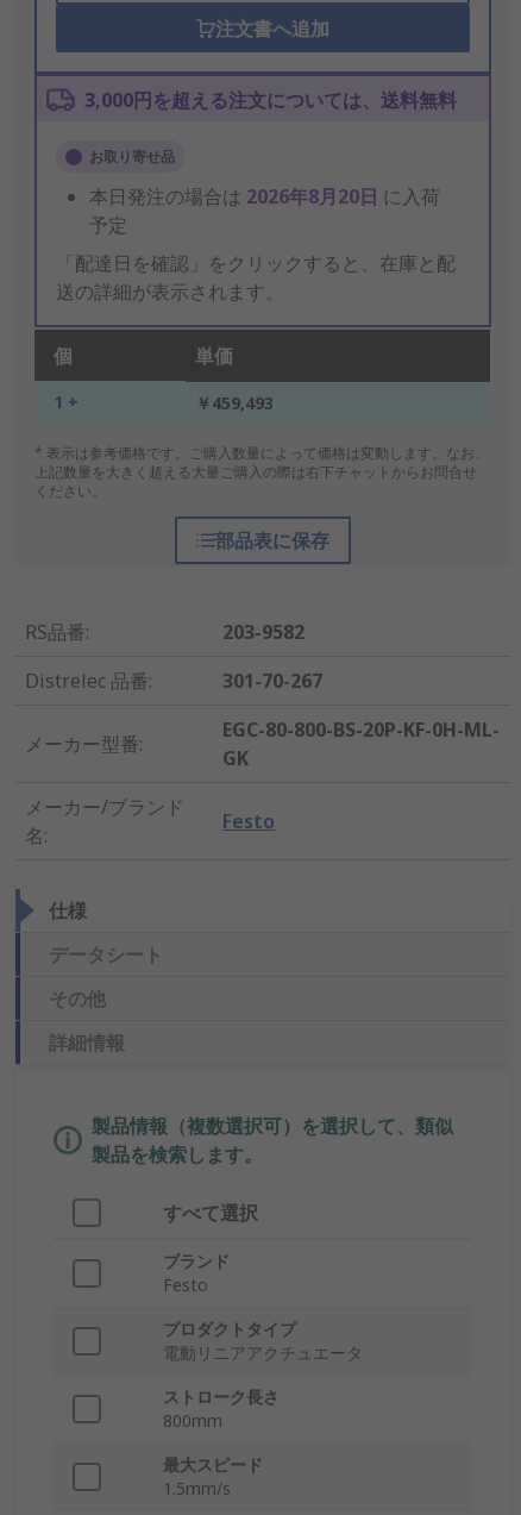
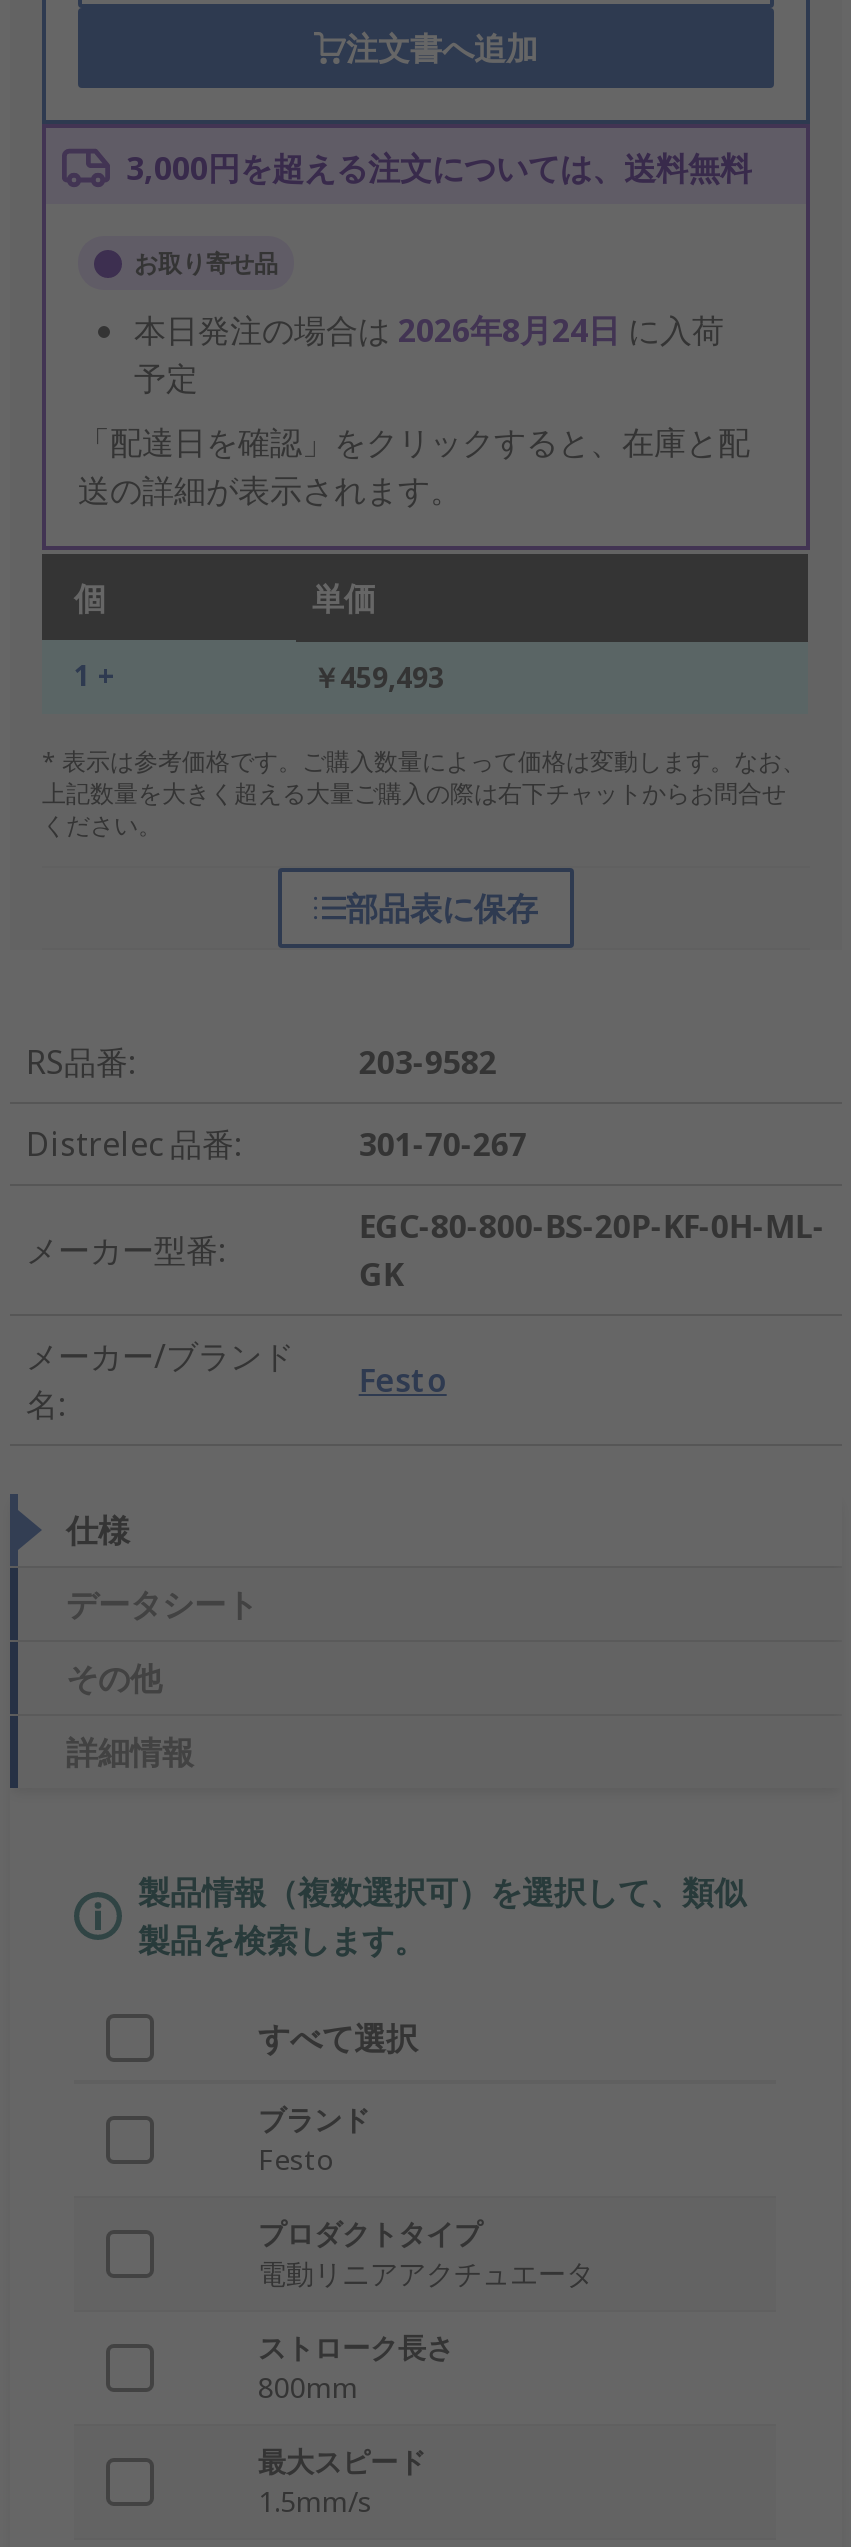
[89,184,440,210] 本日発注の場合は2026年8月20日に入荷 -> [134,309,724,353] 本日発注の場合は2026年8月24日に入荷

